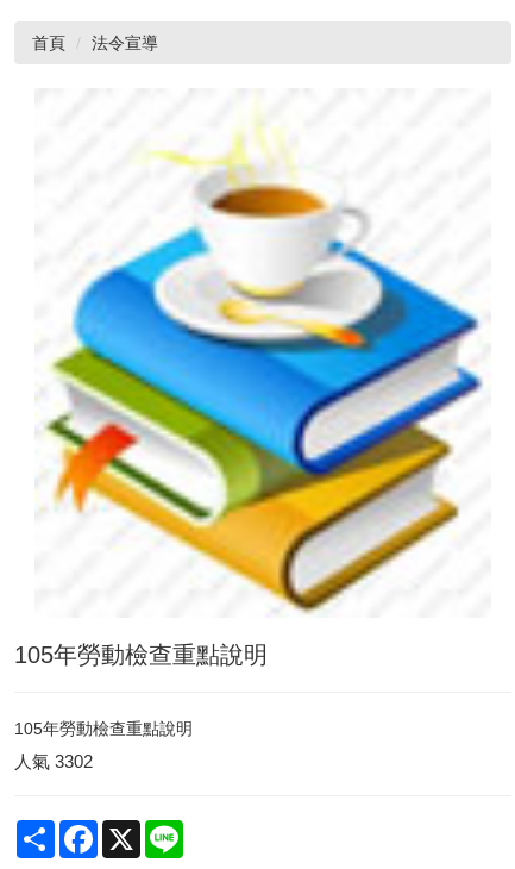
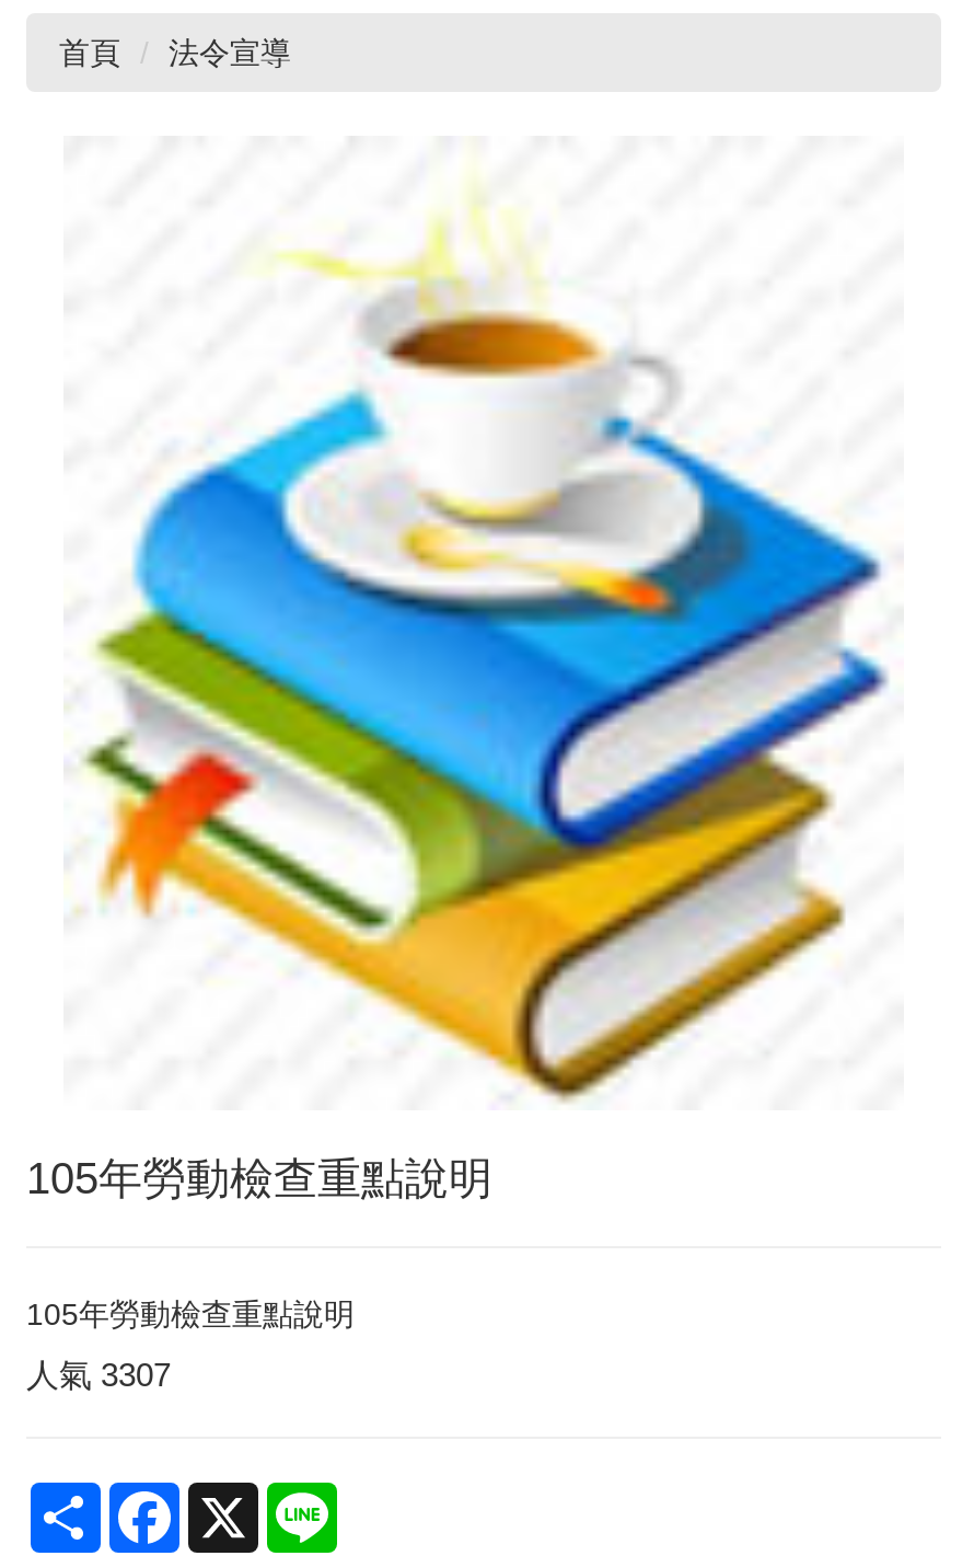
[14,751,93,772] 人氣3302 -> [26,1356,171,1393] 人氣3307

